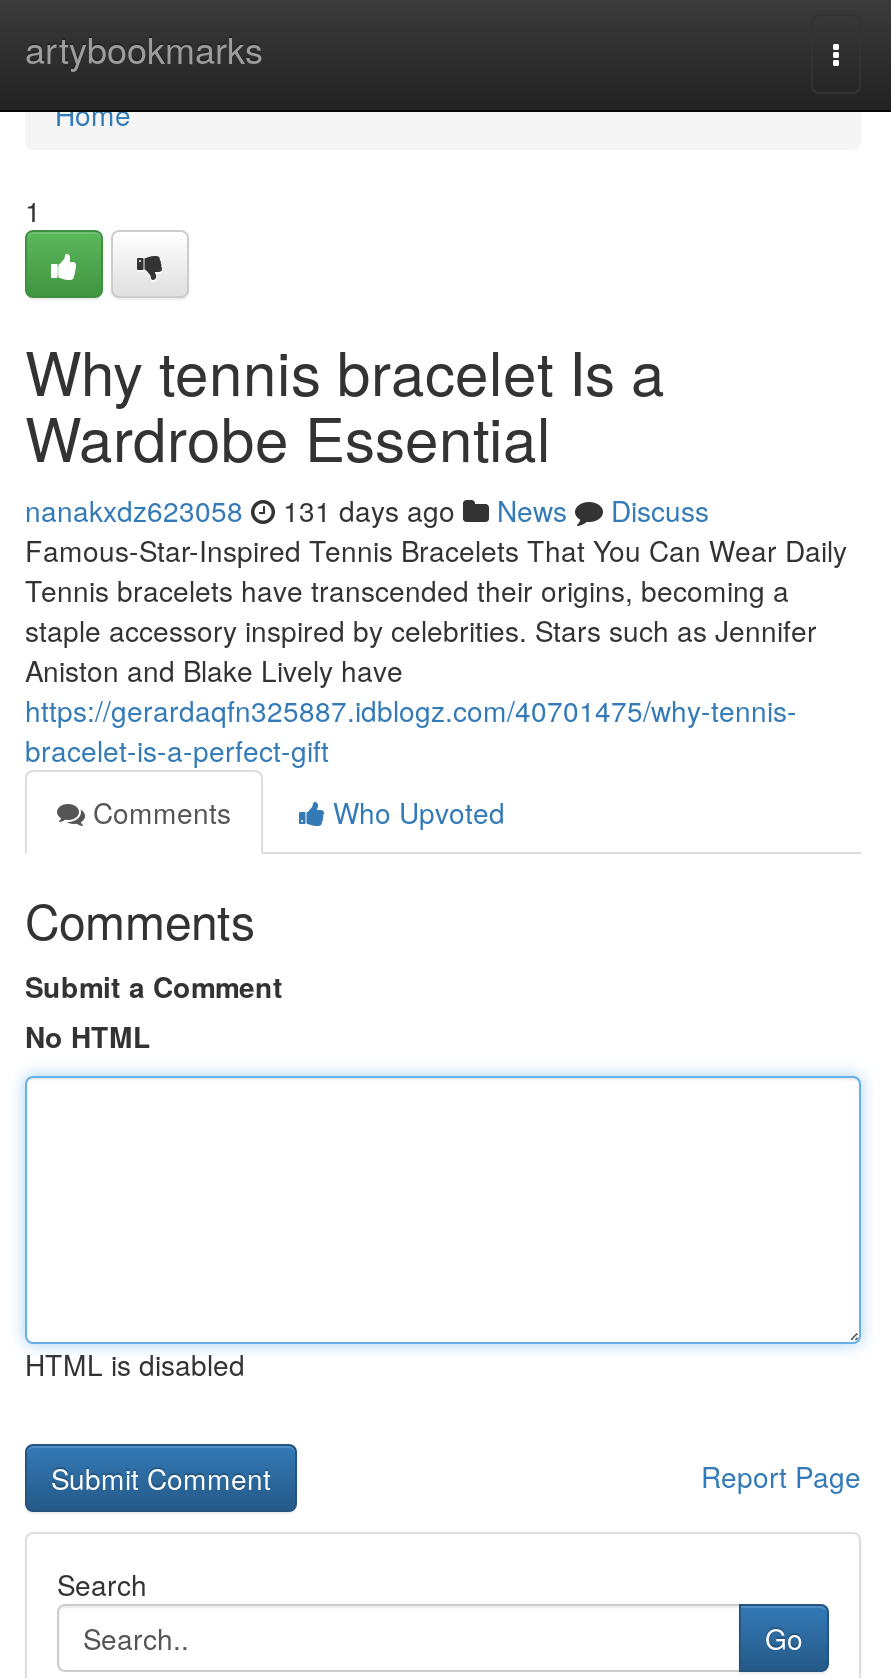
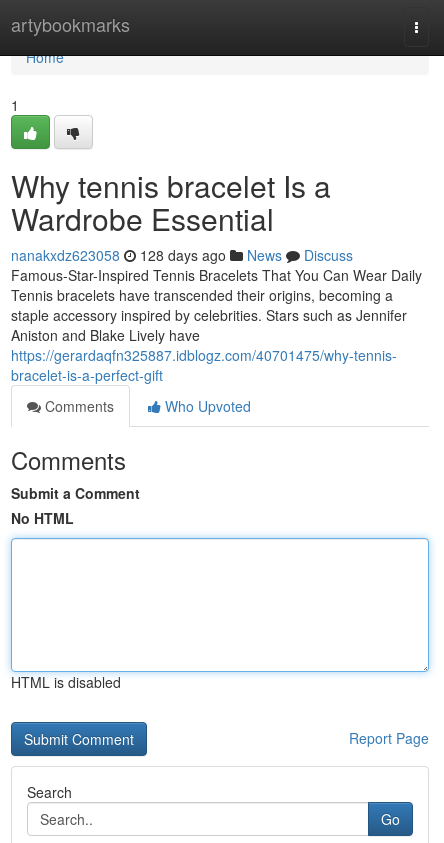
[25,490,709,530] nanakxdz623058 131 days ago News Discuss -> [11,245,353,265] nanakxdz623058 128 days ago News Discuss

